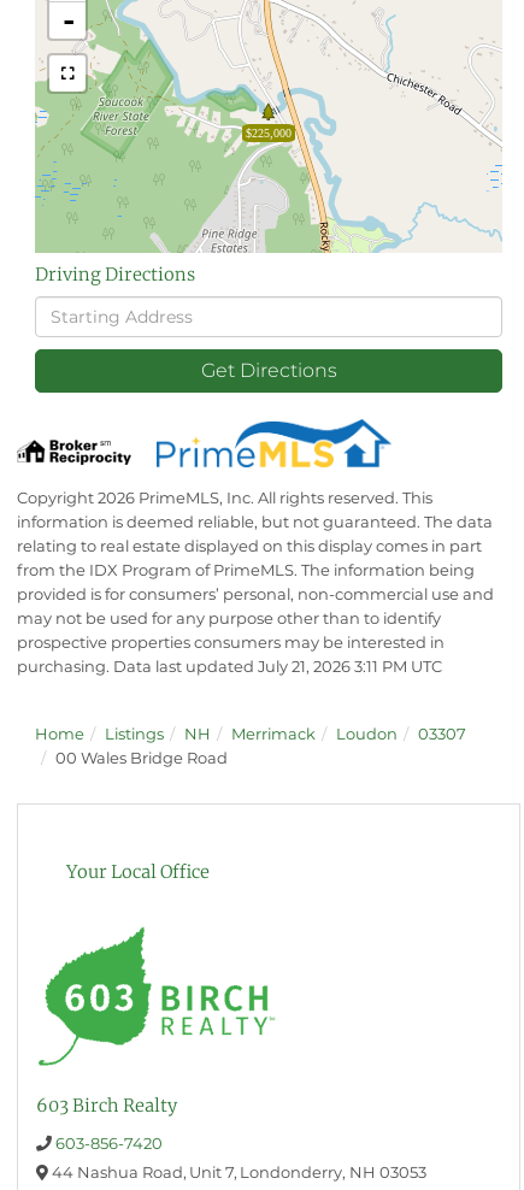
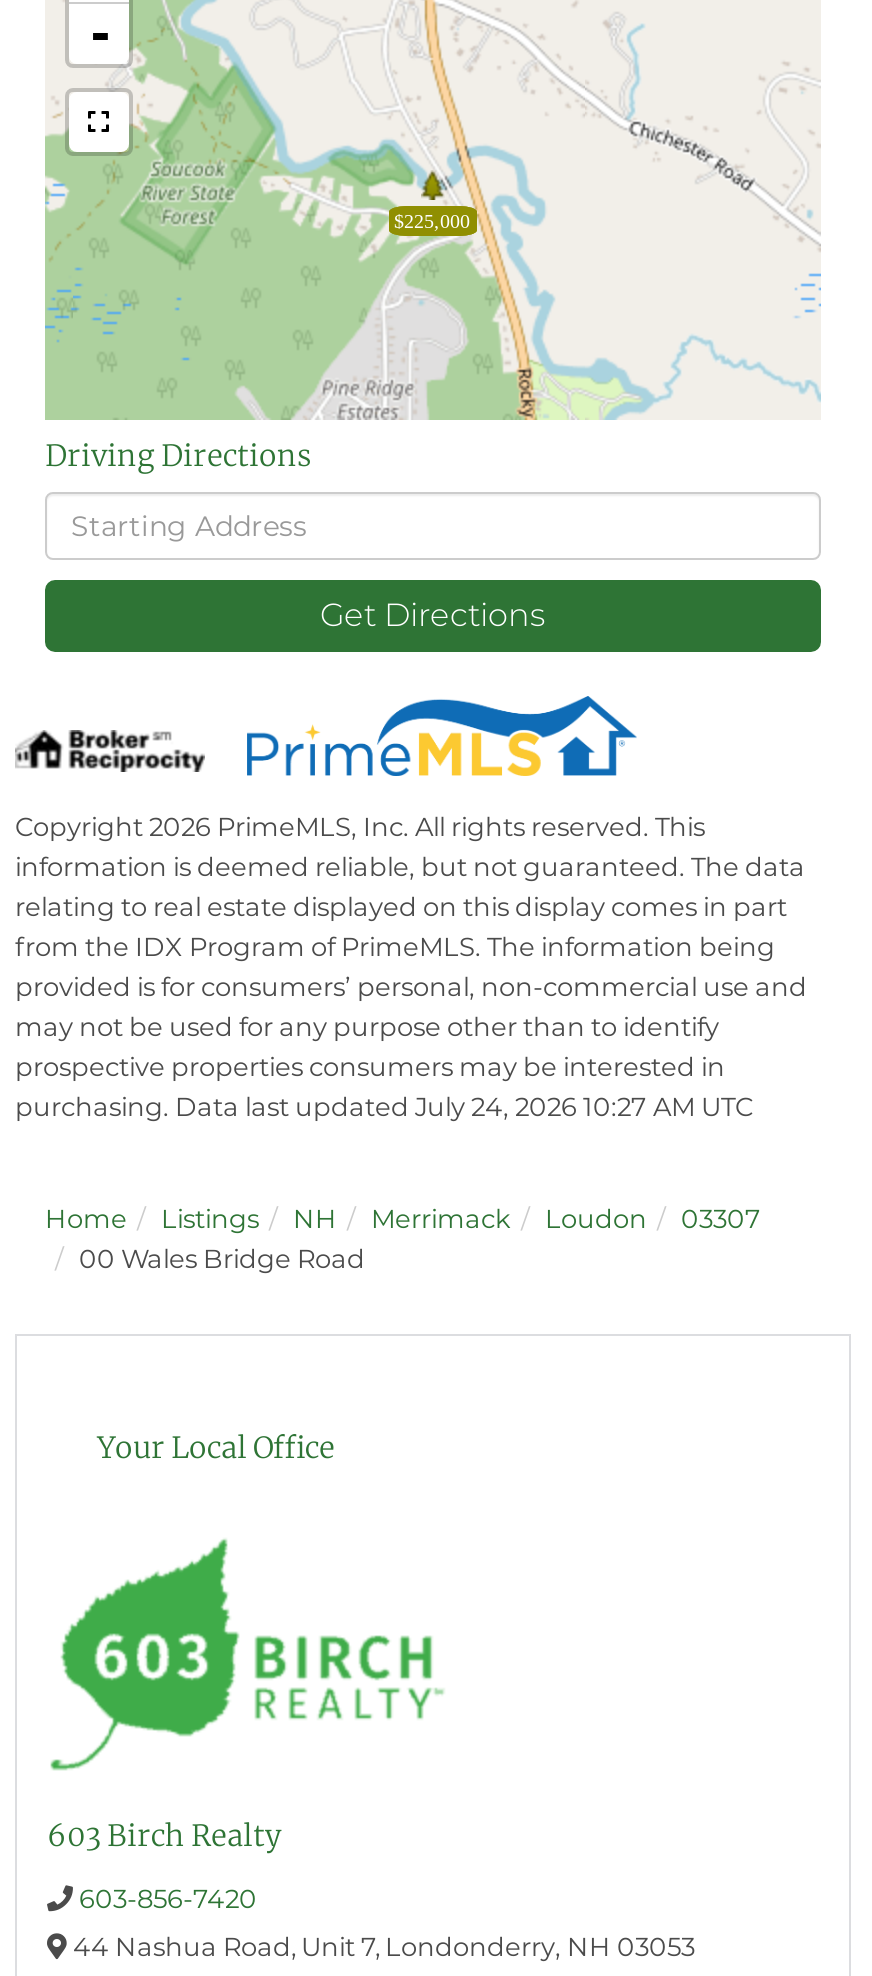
[17,657,442,676] purchasing. Data last updated July 21, 2026 3:11 PM UTC -> [15,1090,753,1122] purchasing. Data last updated July 24, 2026 10:27 AM UTC

